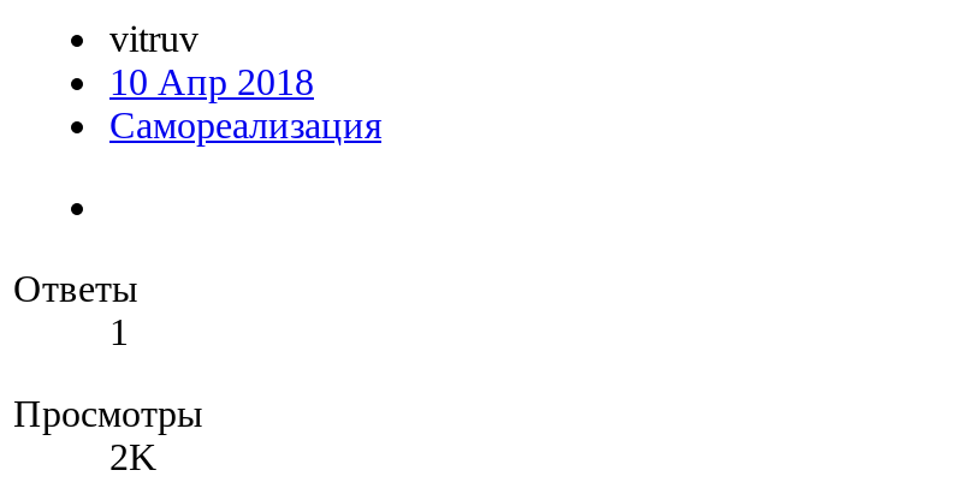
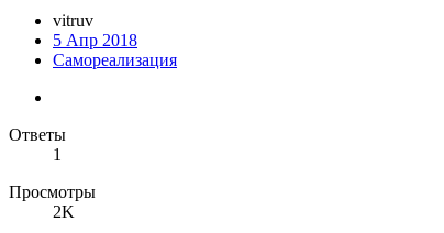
[109,62,314,103] 10 Апр 2018 -> [53,31,137,50] 5 Апр 2018

